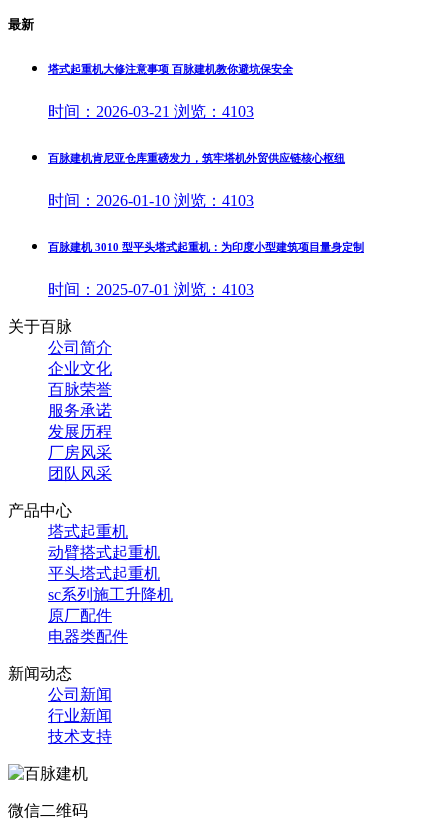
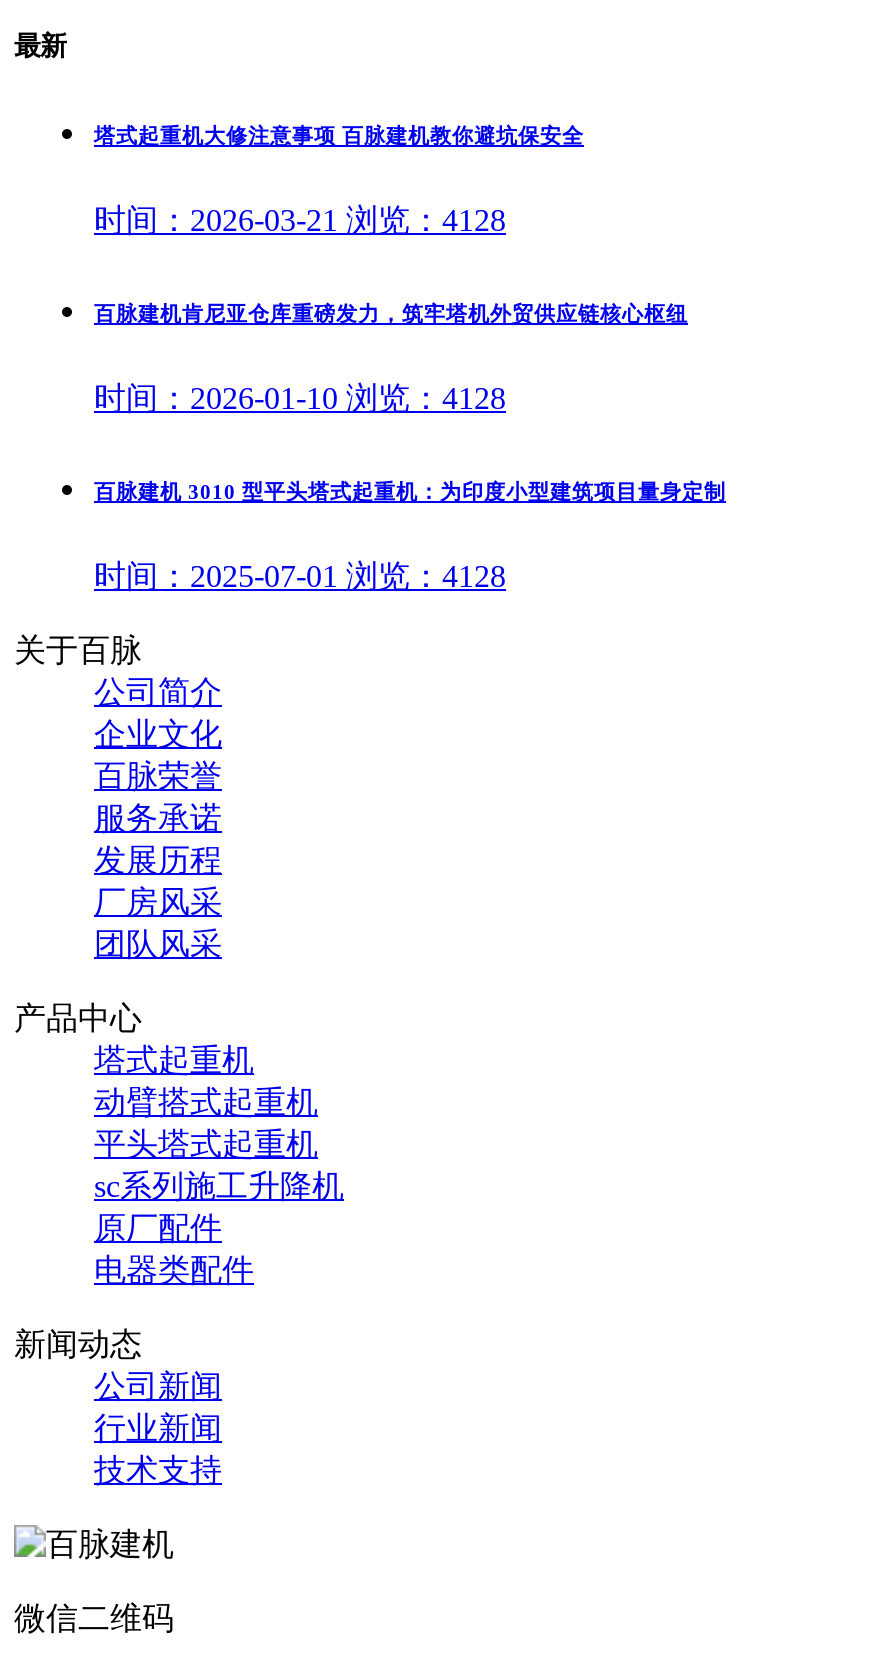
[48,103,254,120] 时间：2026-03-21浏览：4103 -> [94,204,506,238] 时间：2026-03-21浏览：4128
[48,192,254,209] 时间：2026-01-10浏览：4103 -> [94,381,506,415] 时间：2026-01-10浏览：4128
[48,281,254,298] 时间：2025-07-01浏览：4103 -> [94,559,506,593] 时间：2025-07-01浏览：4128

